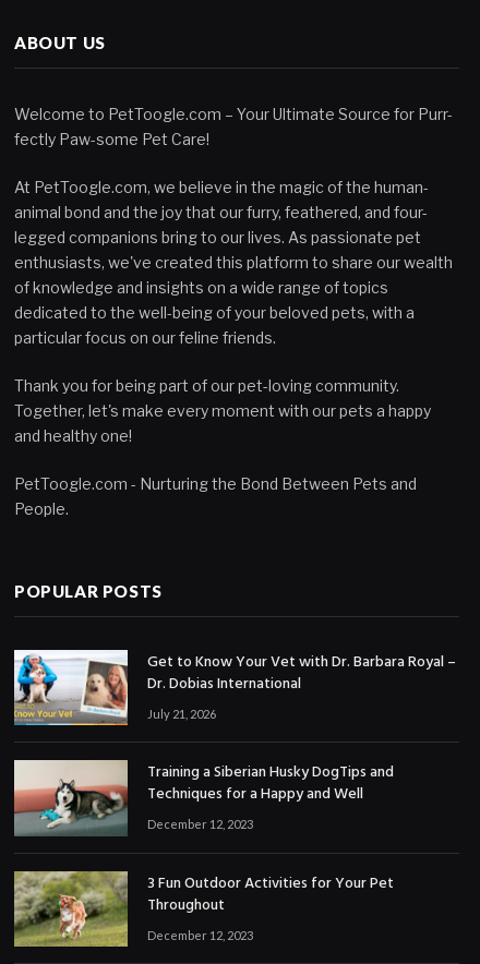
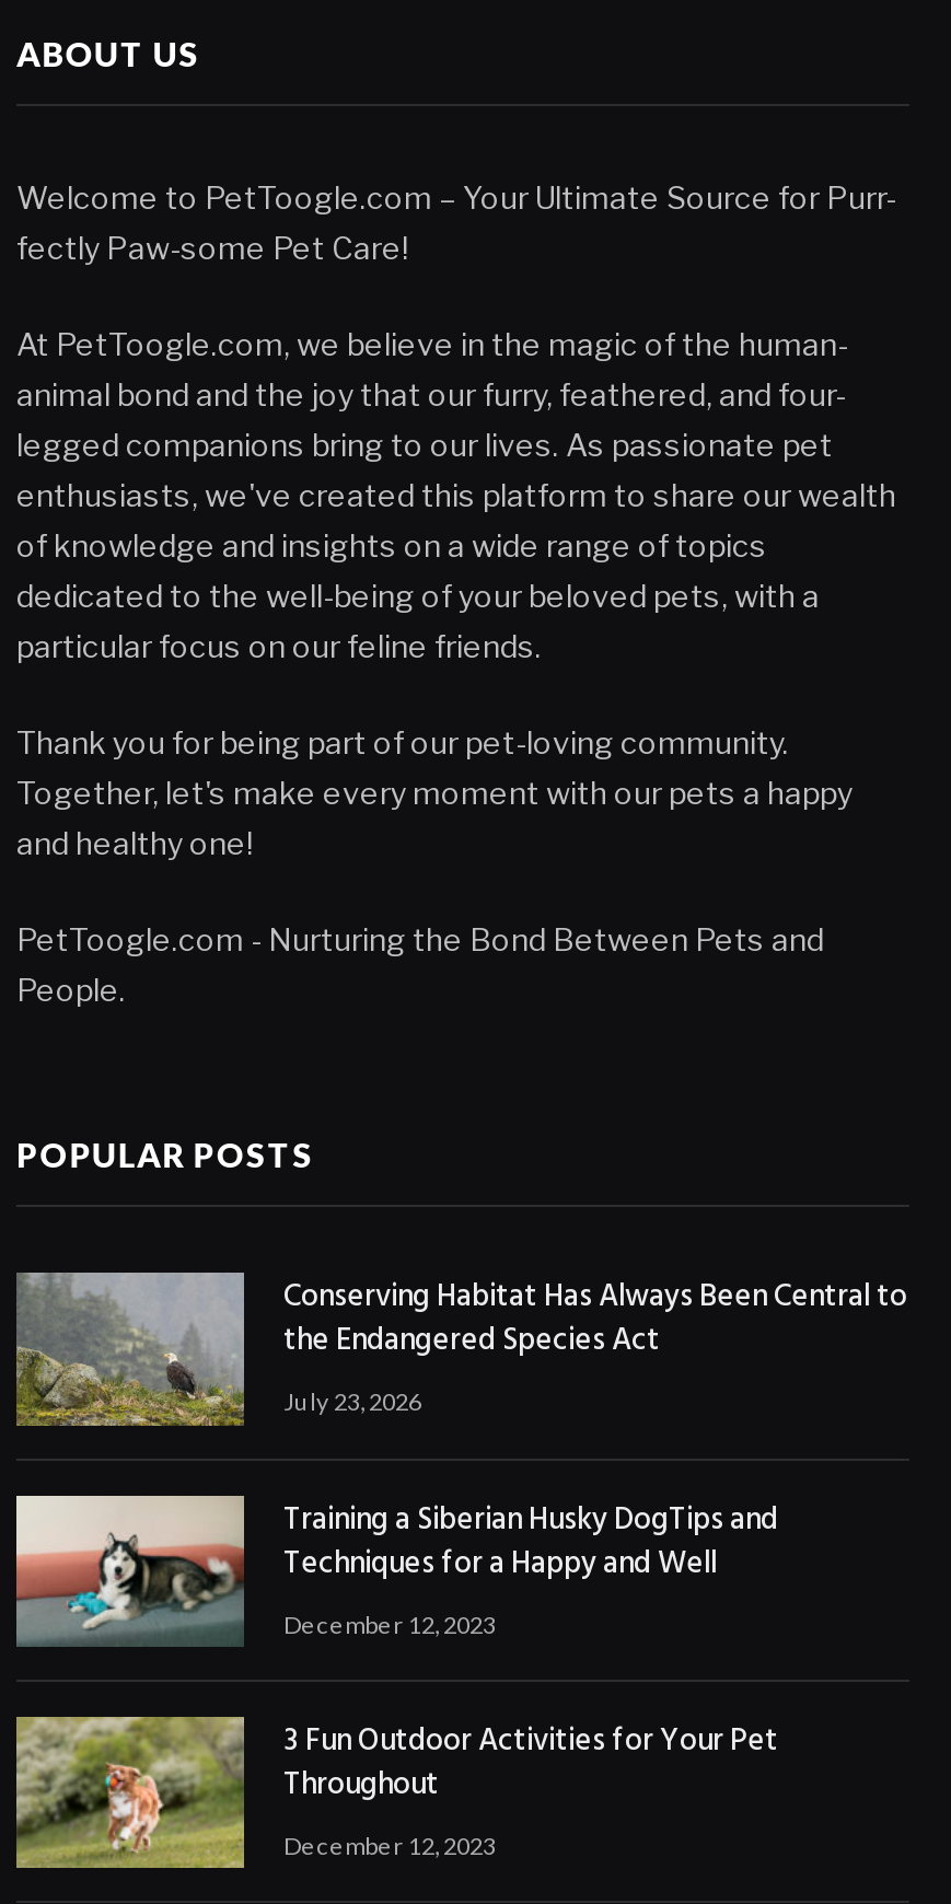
[13,650,456,726] [image] | Get to Know Your Vet with Dr. Barbara Royal – | Dr. Dobias International | July 21, 2026 -> [14,1273,907,1427] [image] | Conserving Habitat Has Always Been Central to | the Endangered Species Act | July 23, 2026

